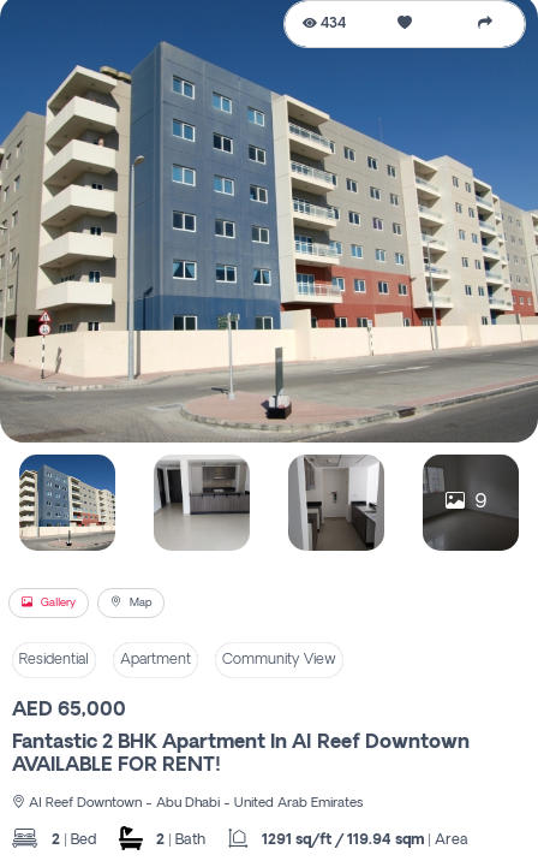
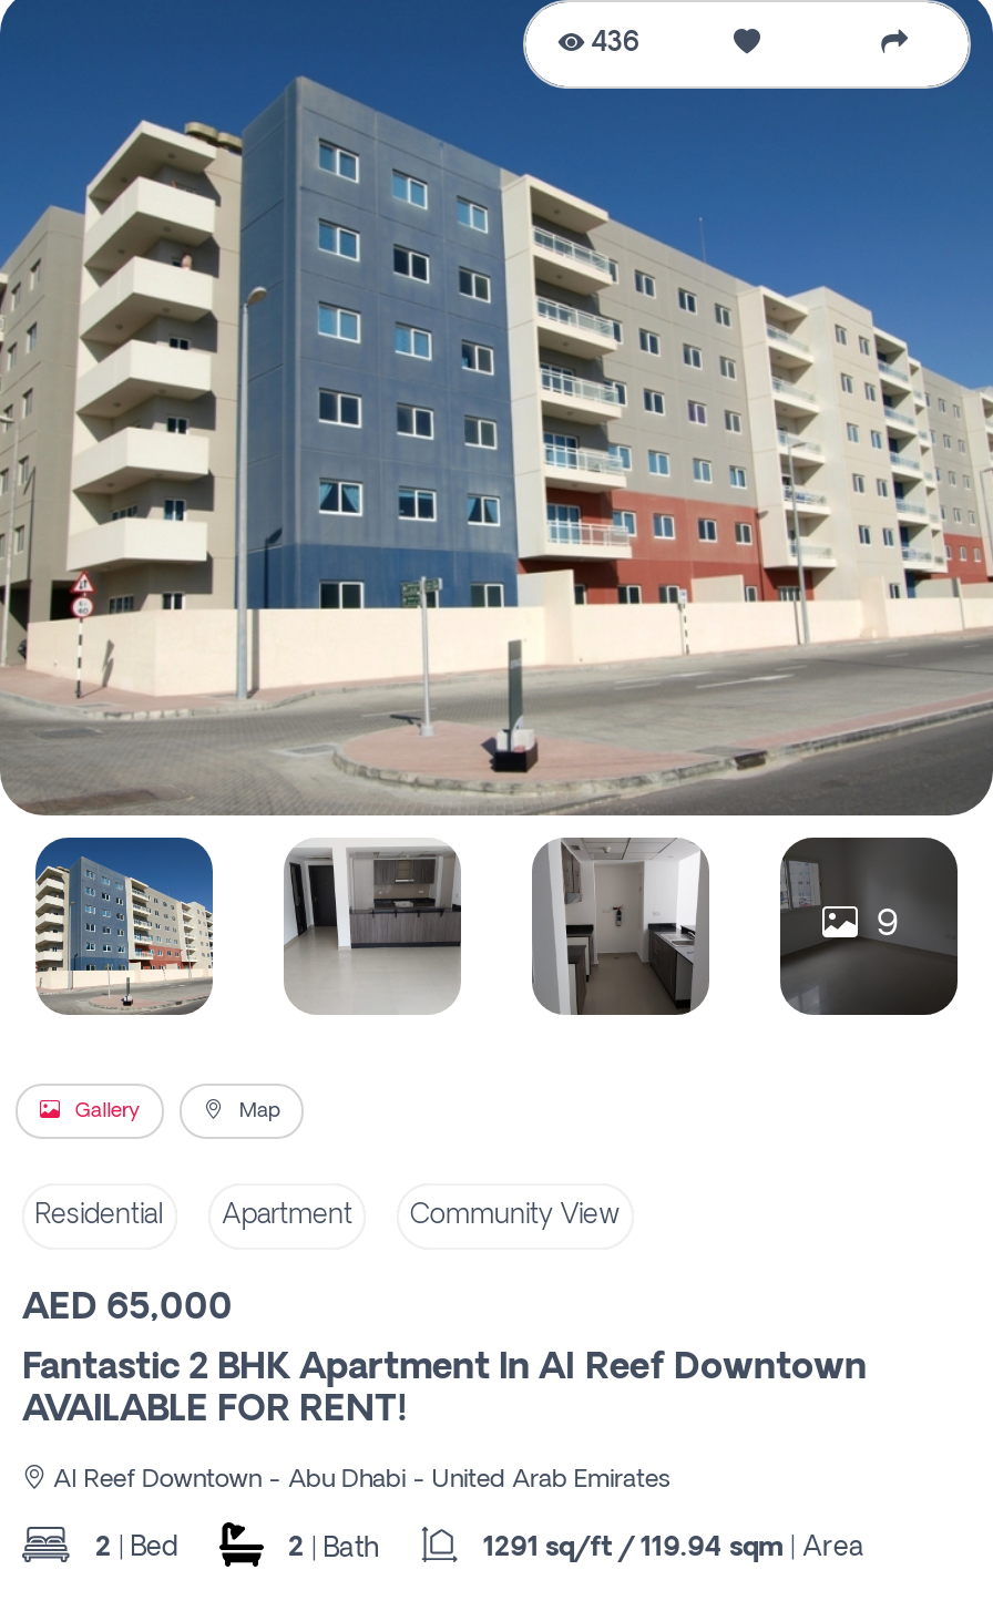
[317,17,346,31] 434 -> [585,31,640,58] 436

